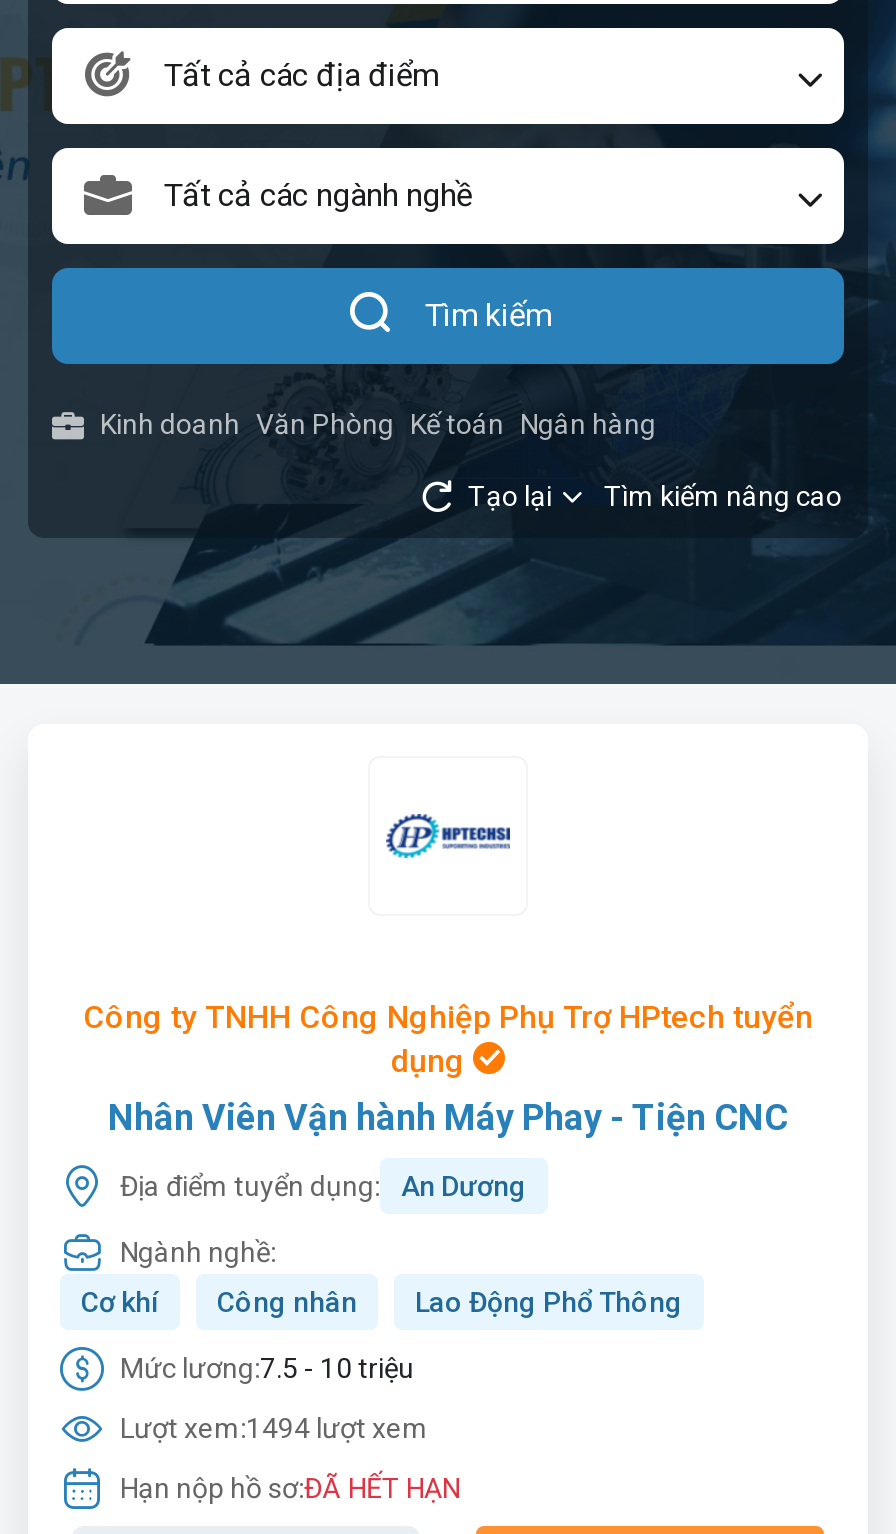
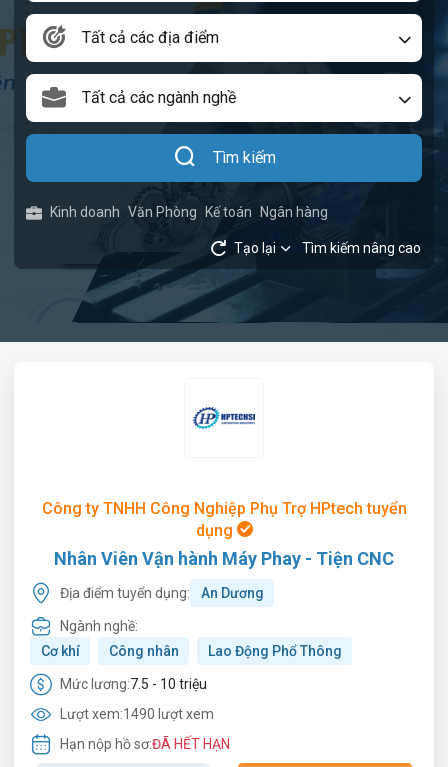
[120,1411,428,1443] Lượt xem:1494 lượt xem -> [60,705,214,721] Lượt xem:1490 lượt xem

